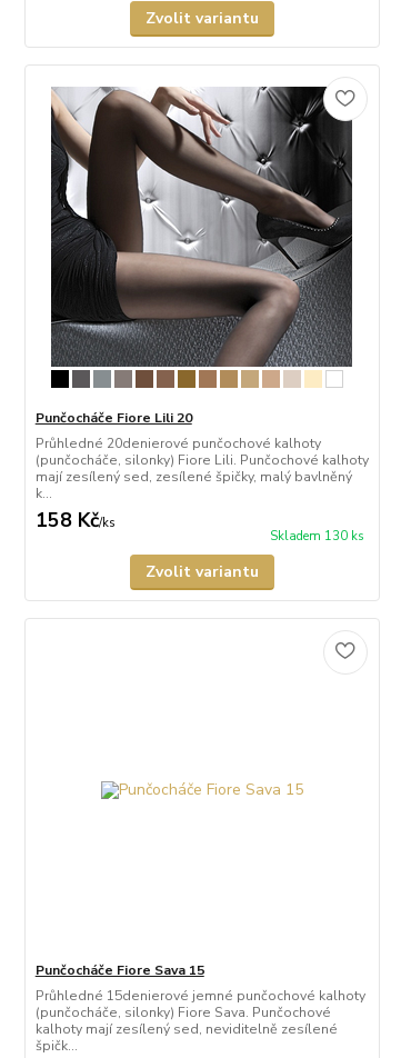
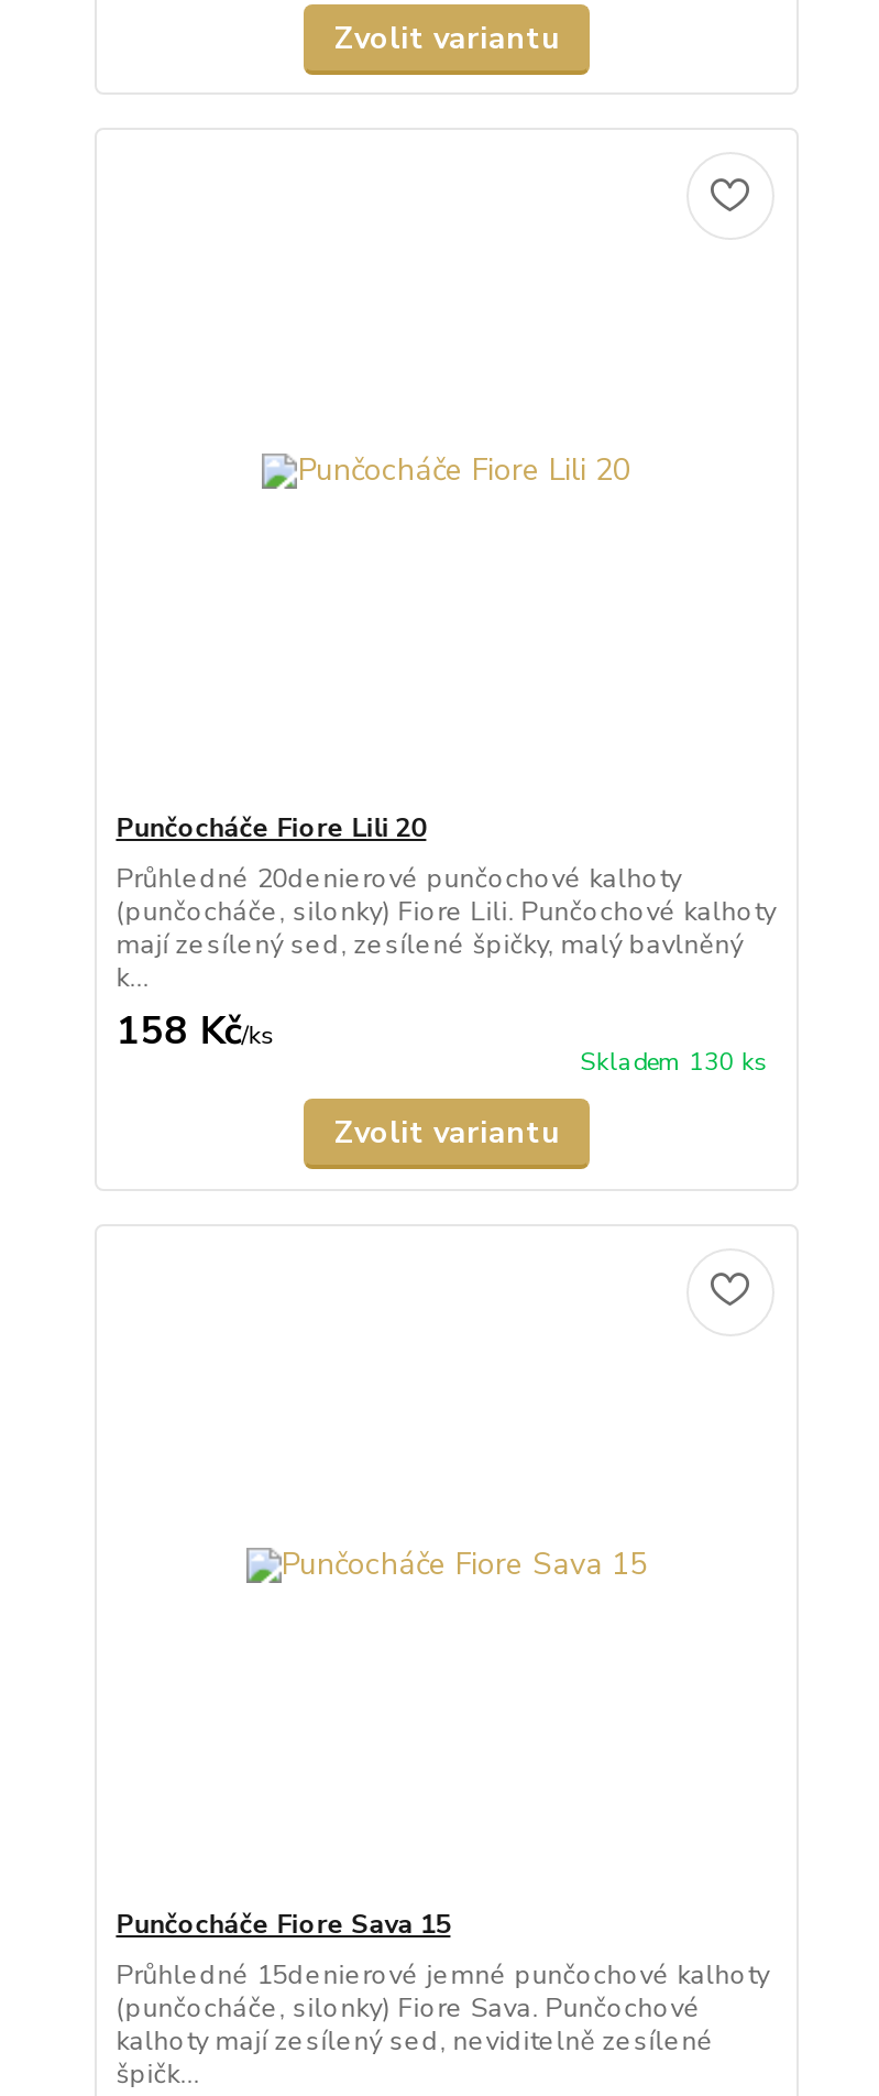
[50,86,353,389] [image] -> none

